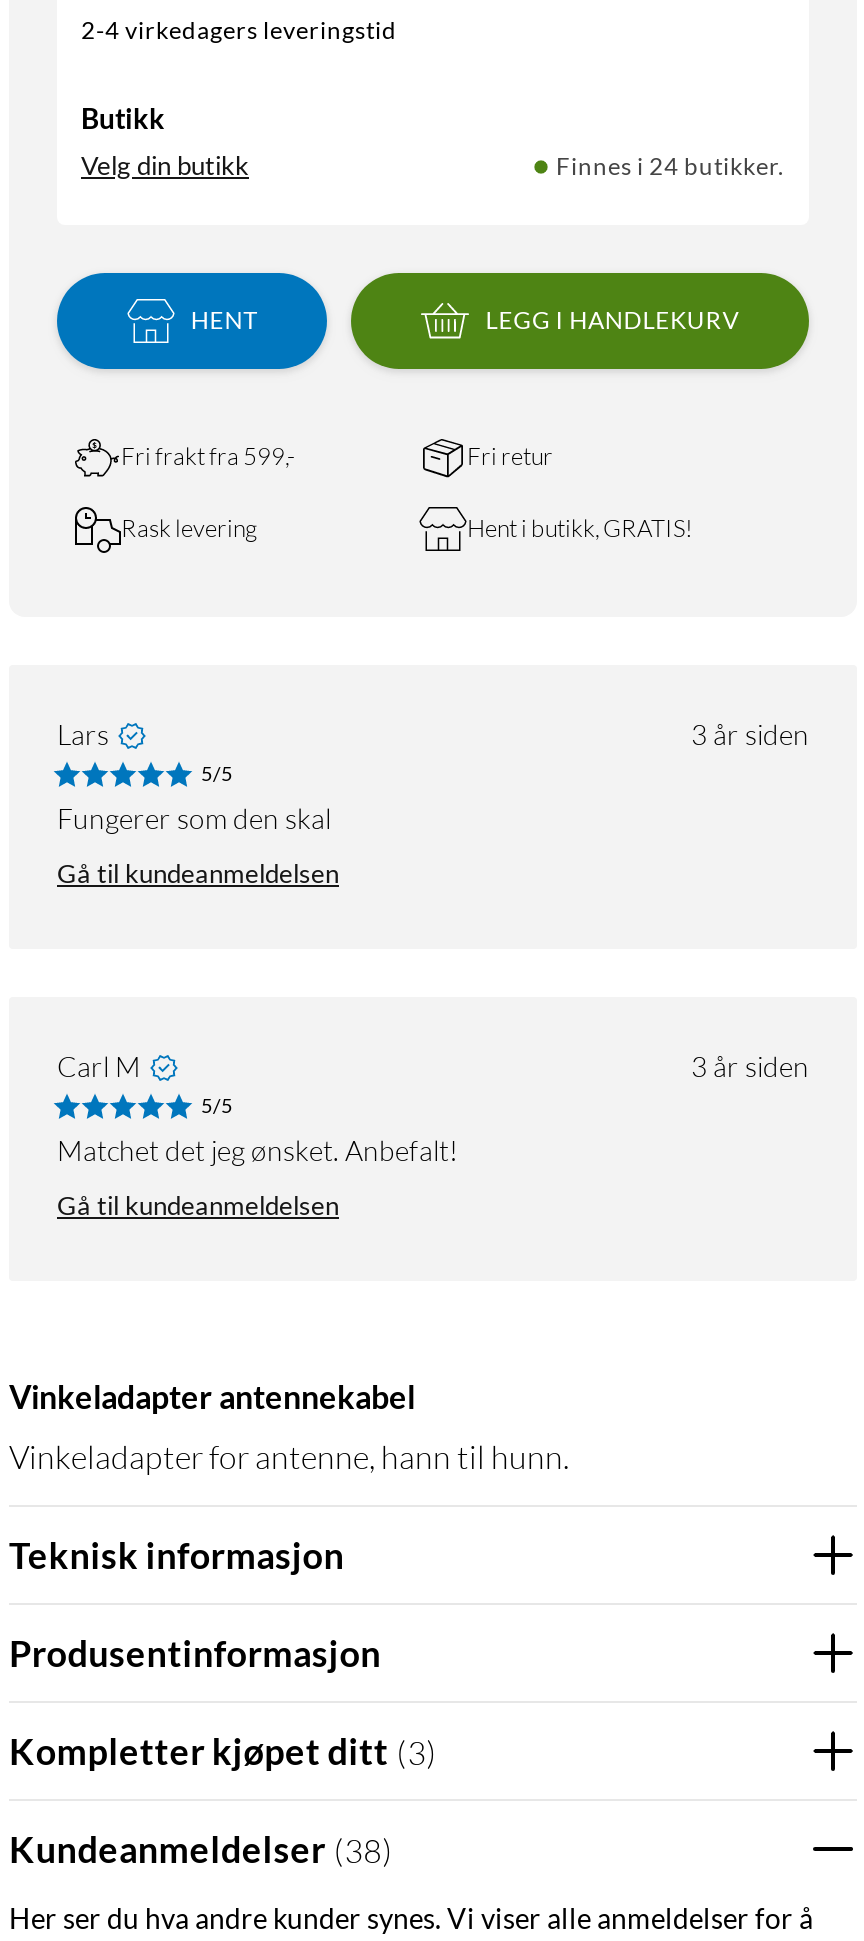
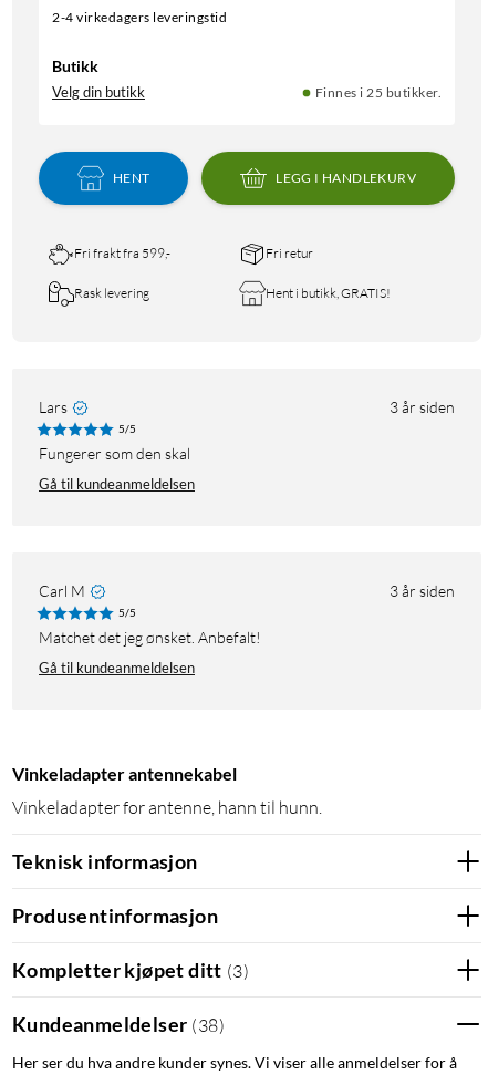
[556,151,785,181] Finnes i 24 butikker. -> [315,84,442,101] Finnes i 25 butikker.

